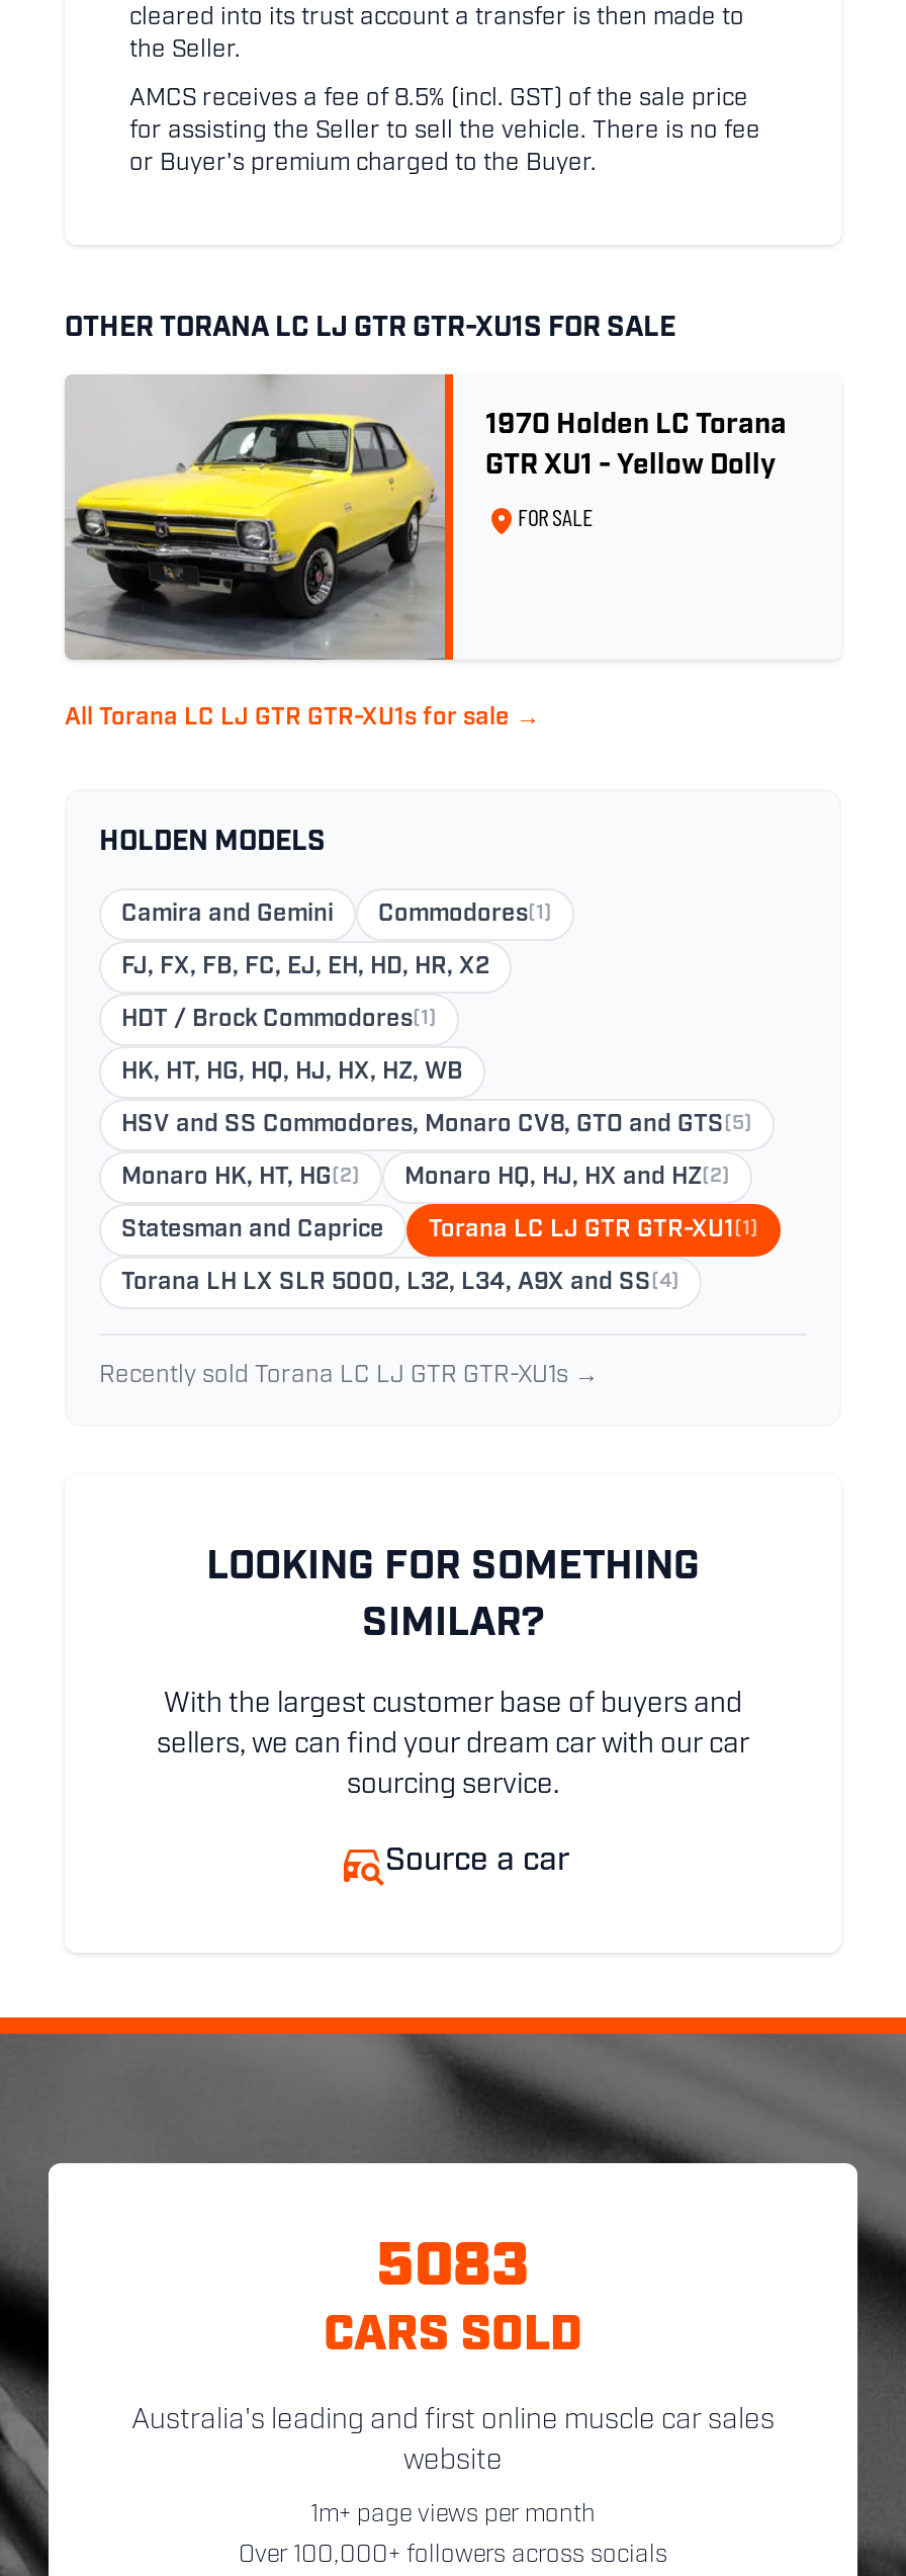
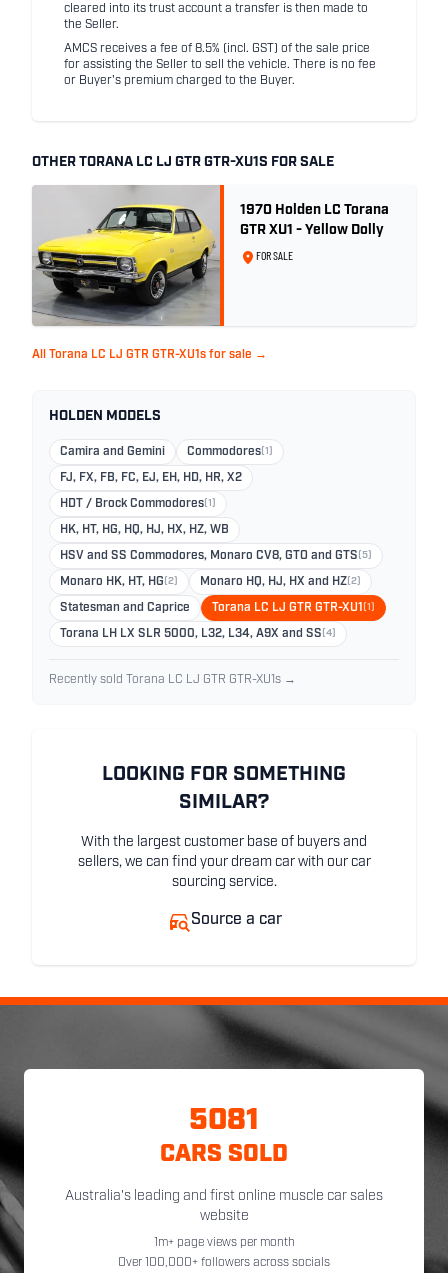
[376,2238,530,2301] 5083 -> [189,1106,259,1137] 5081

